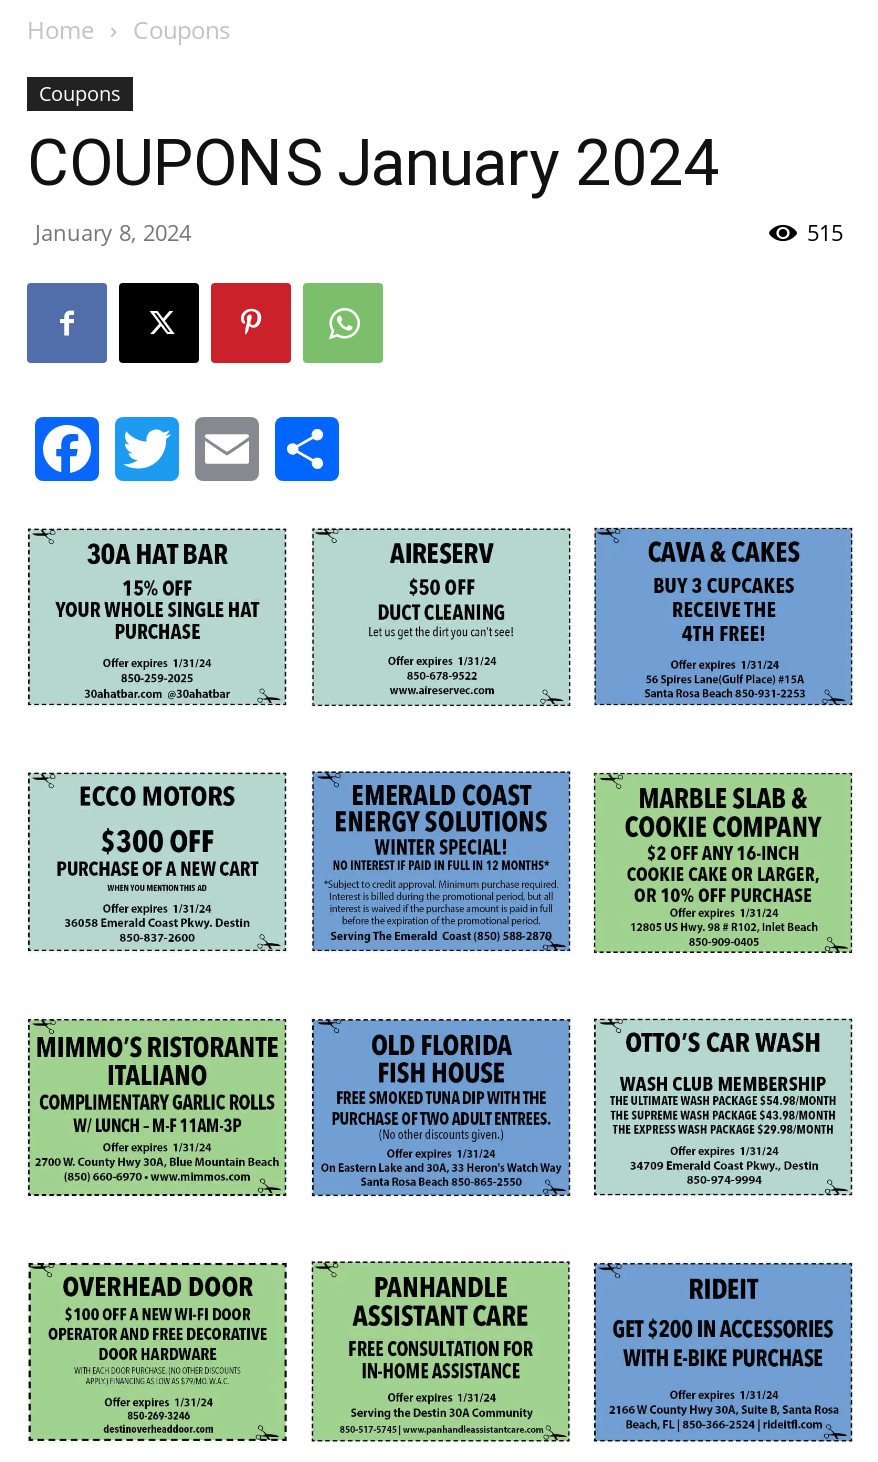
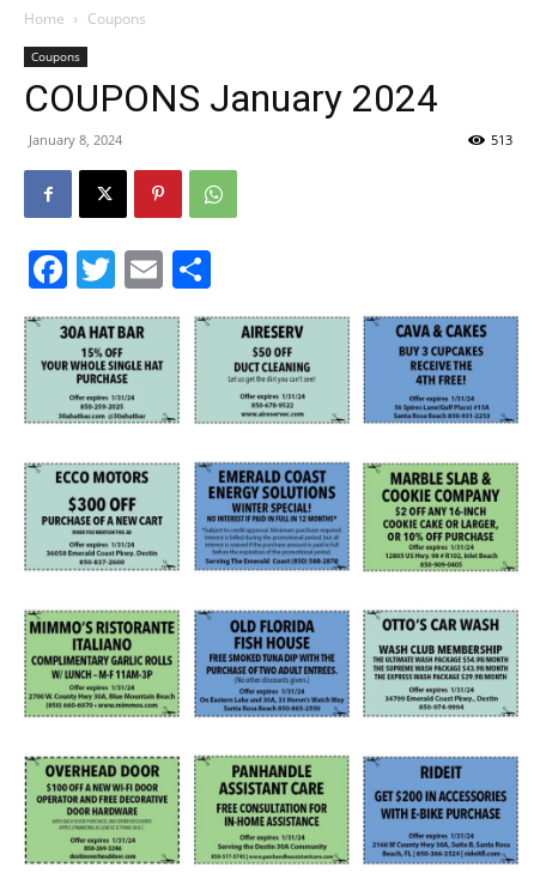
[807,217,843,247] 515 -> [491,131,512,148] 513

